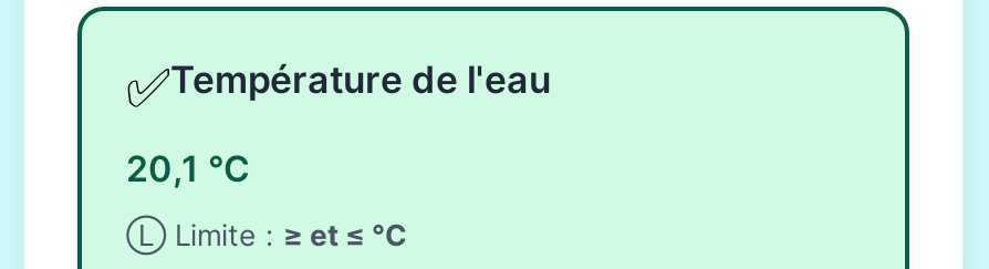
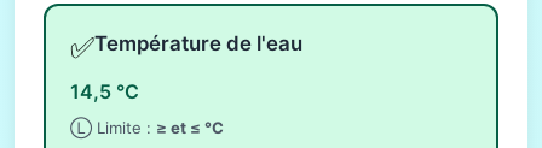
[126,147,250,191] 20,1 °C -> [70,80,139,104] 14,5 °C

